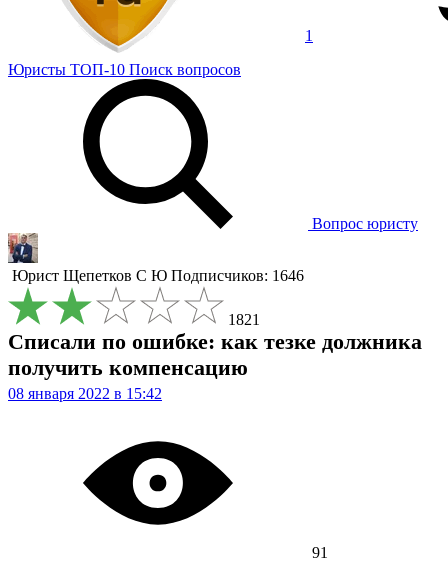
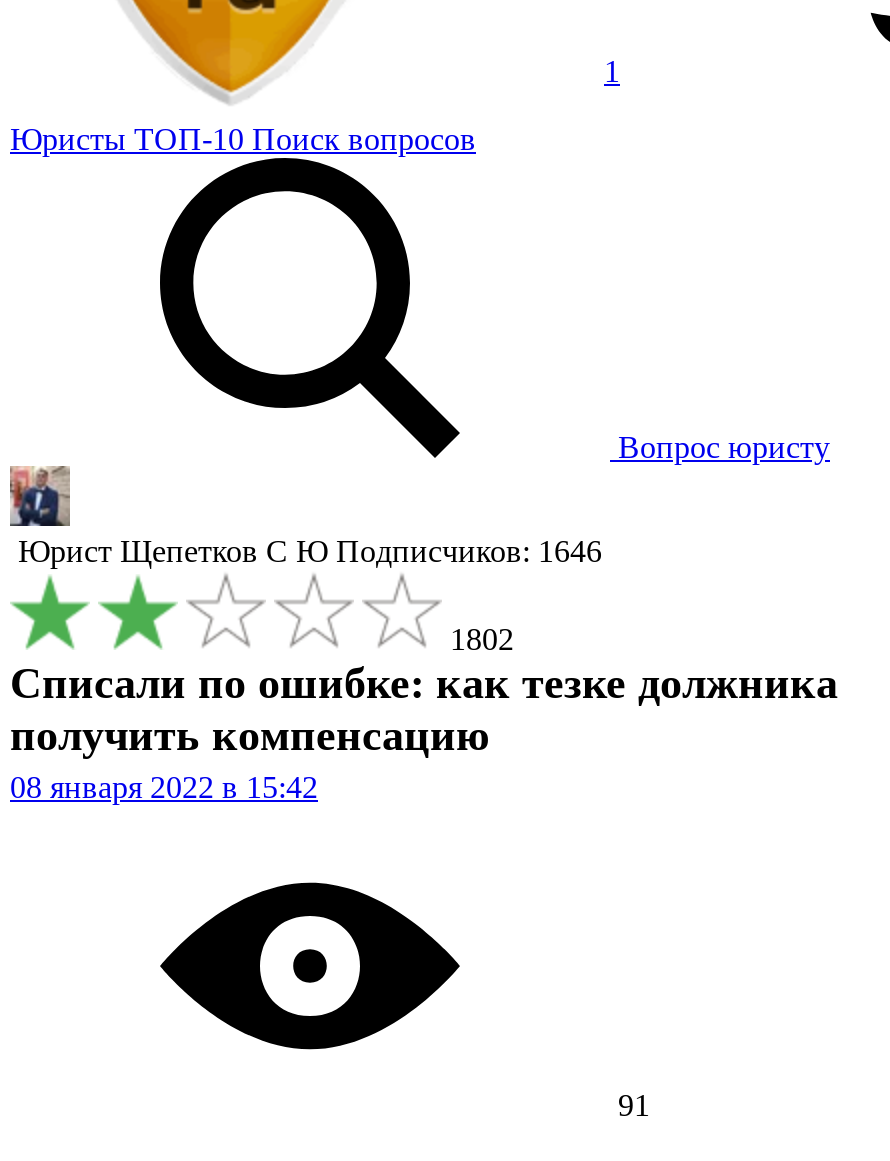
[228,311,260,328] 1821 -> [450,622,514,656] 1802

